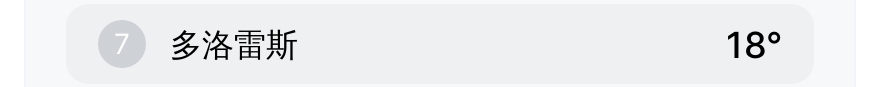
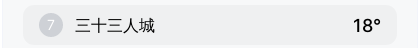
[170,24,298,64] 多洛雷斯 -> [75,15,155,35] 三十三人城

